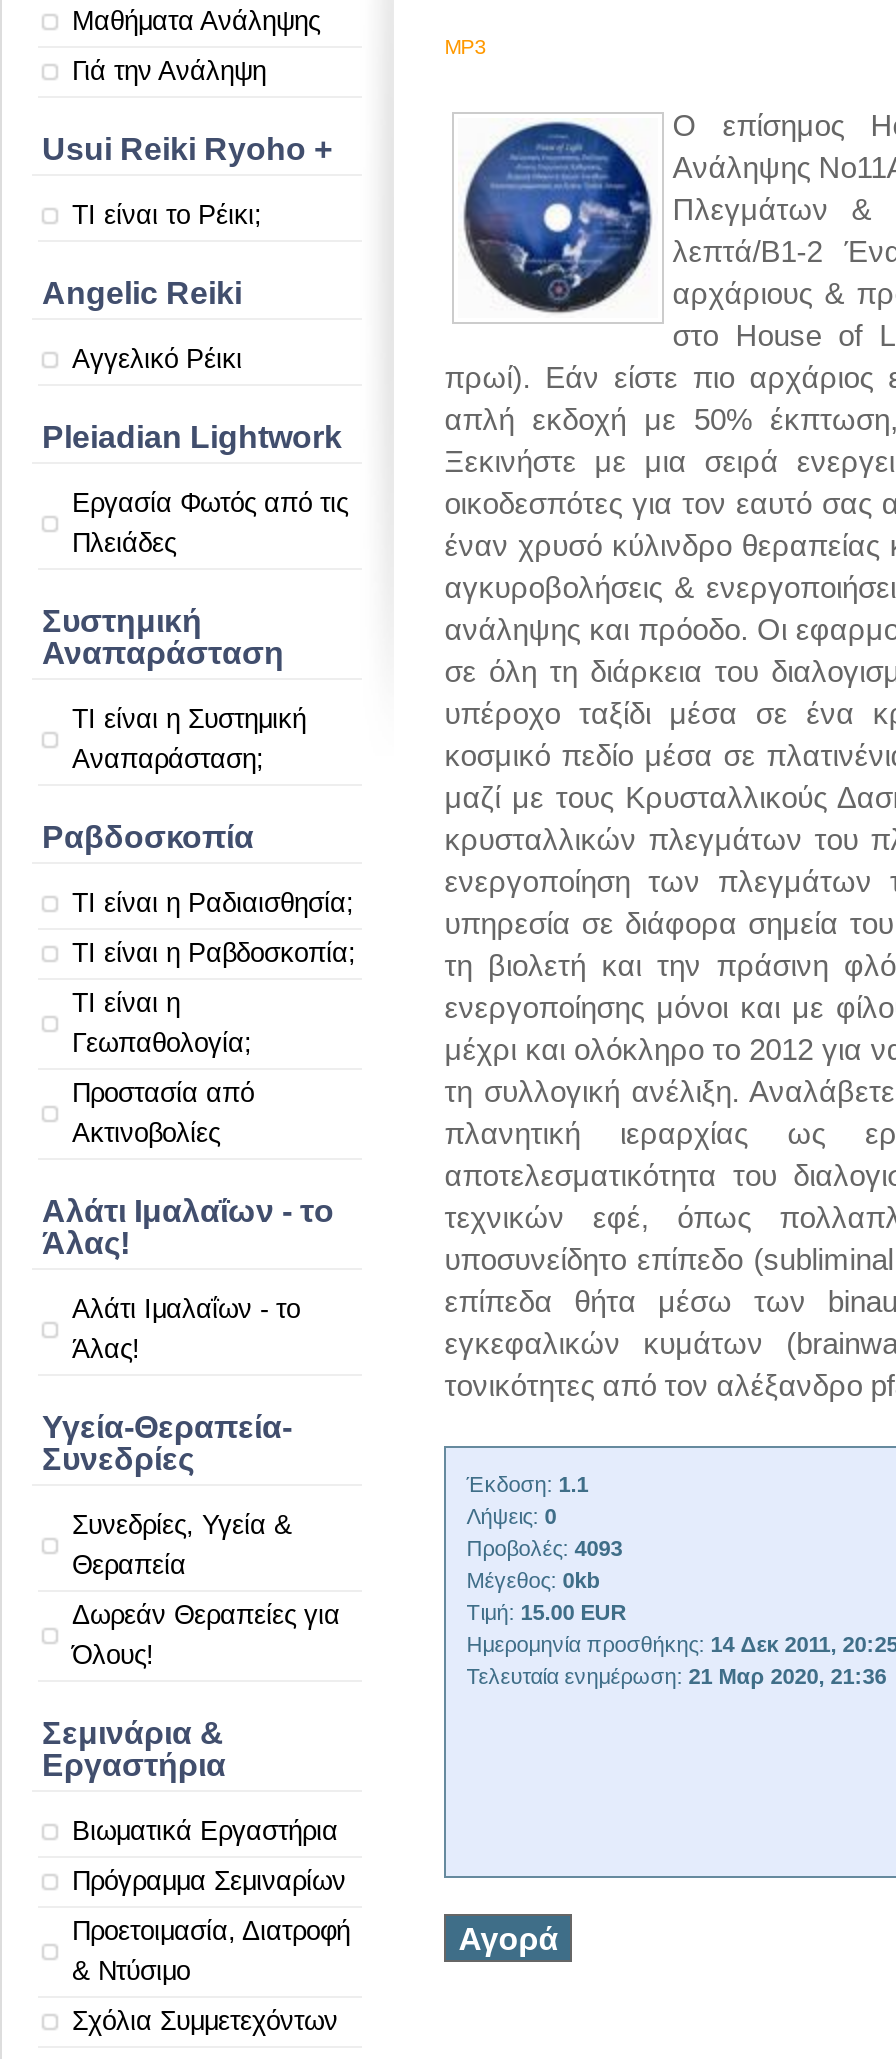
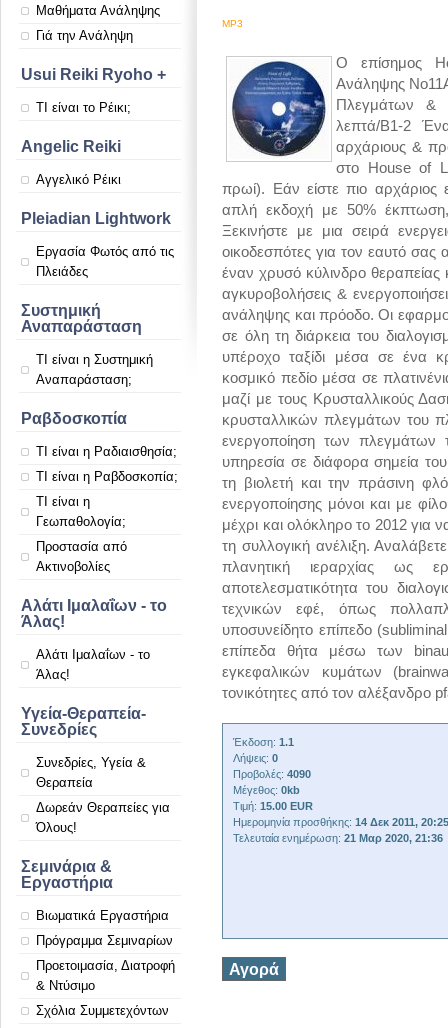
[466,1536,622,1560] Προβολές: 4093 -> [233,768,311,780] Προβολές: 4090

